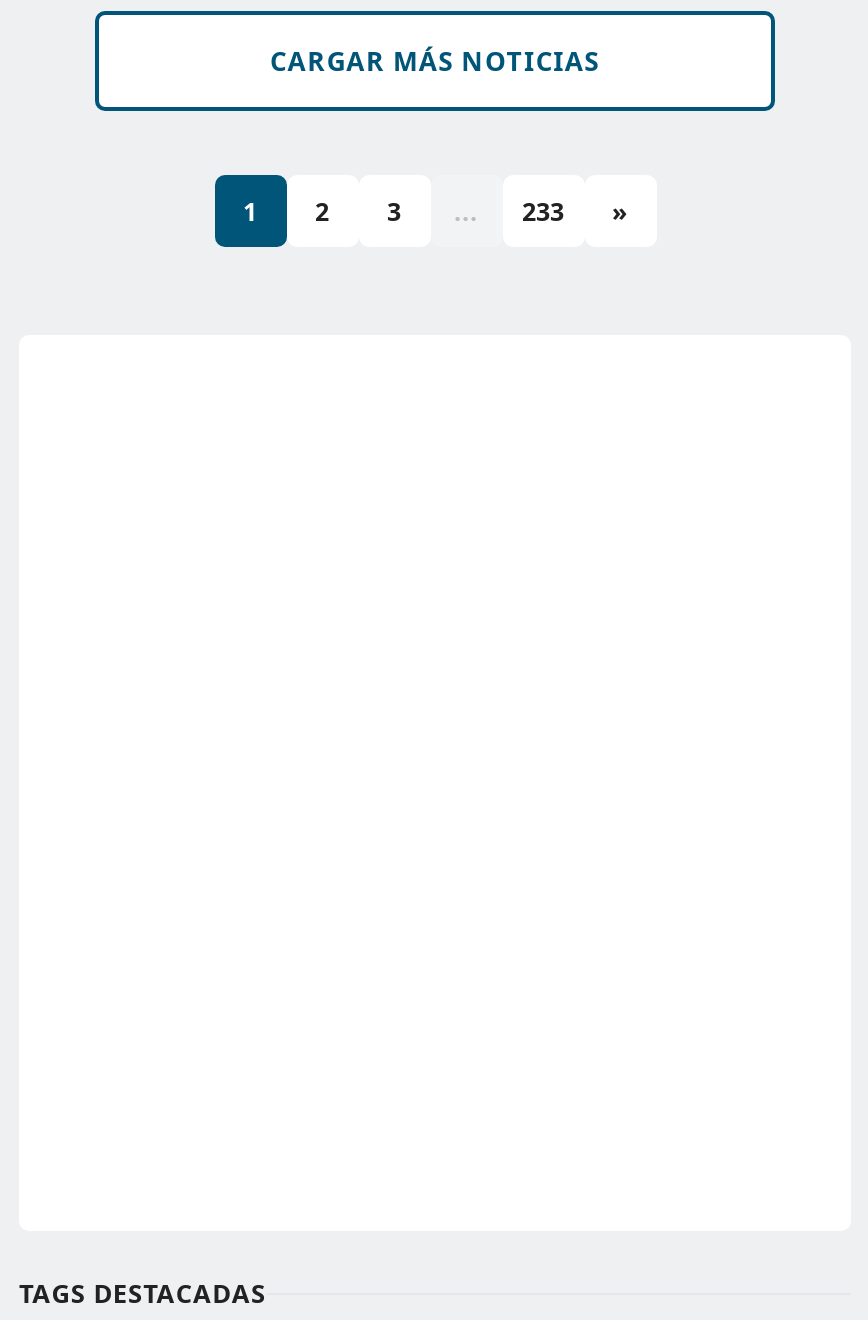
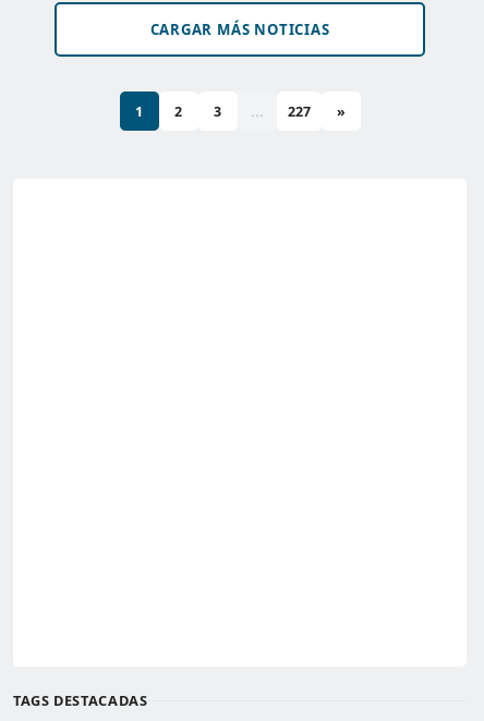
[522,194,564,228] 233 -> [287,102,310,120] 227

